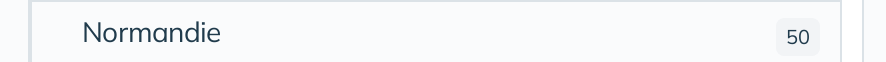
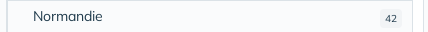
[786,23,810,49] 50 -> [385,12,397,25] 42

